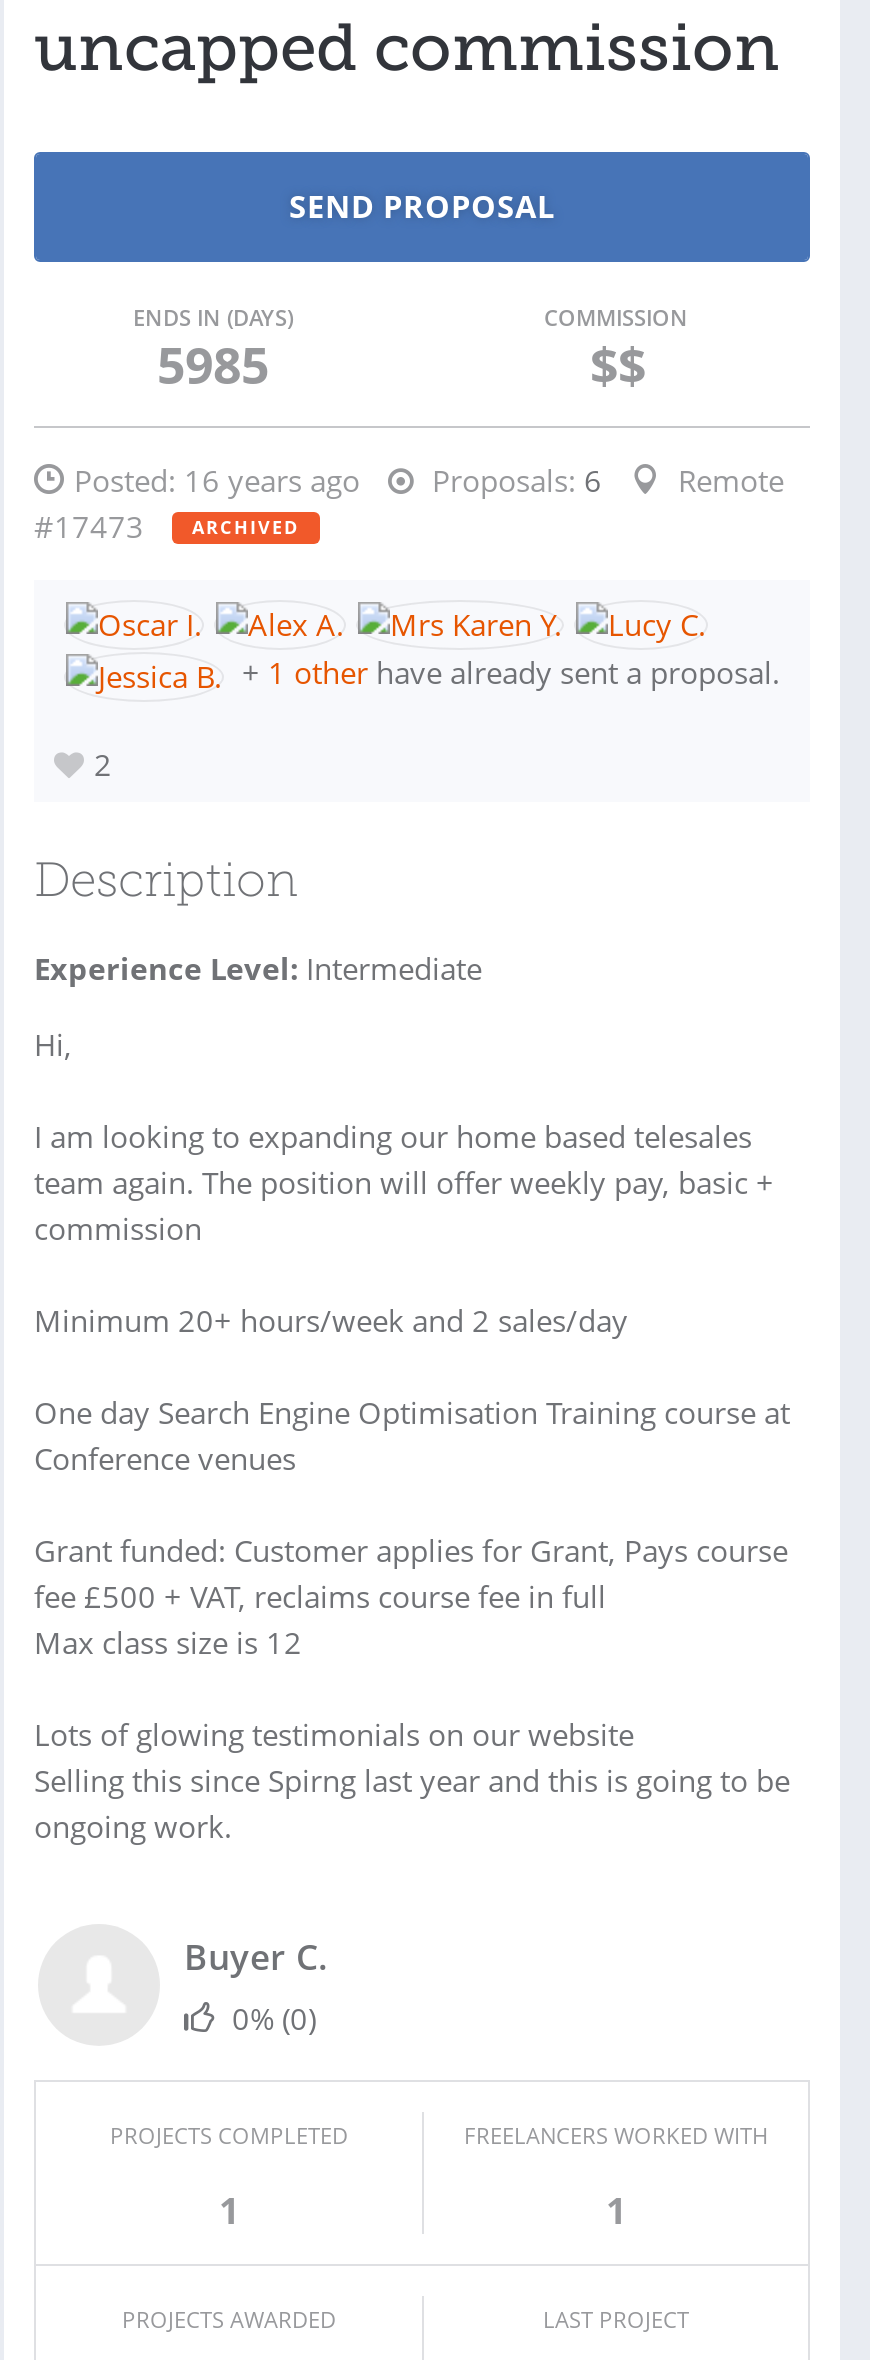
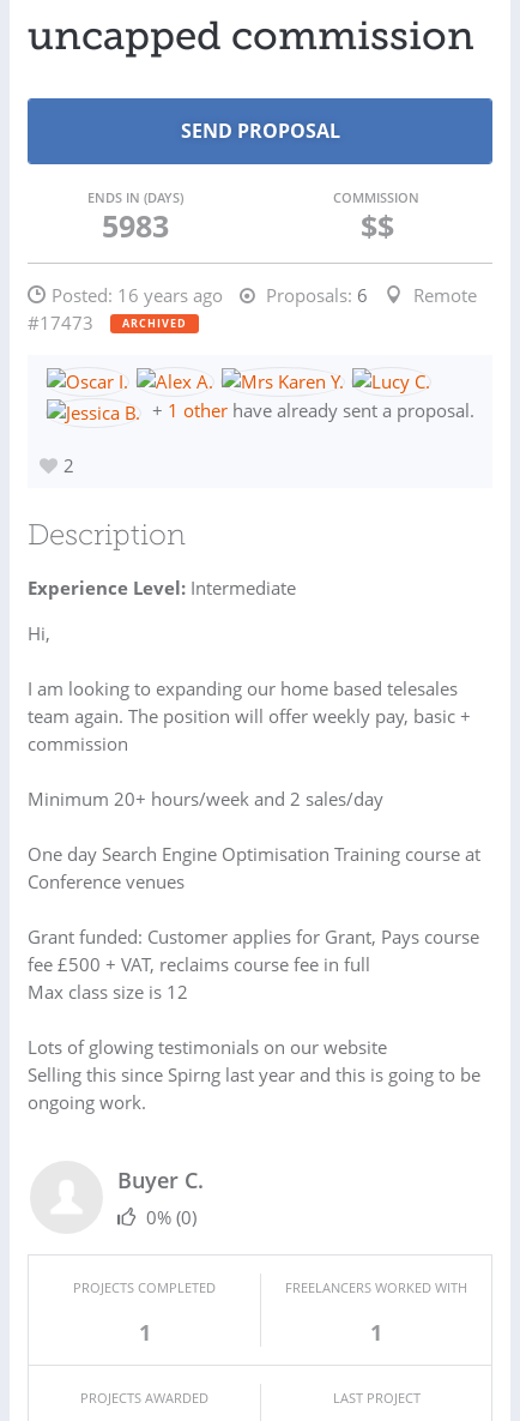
[157,330,269,398] 5985 -> [101,205,168,246] 5983

